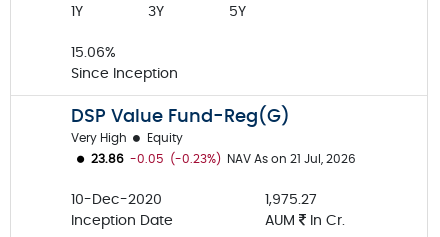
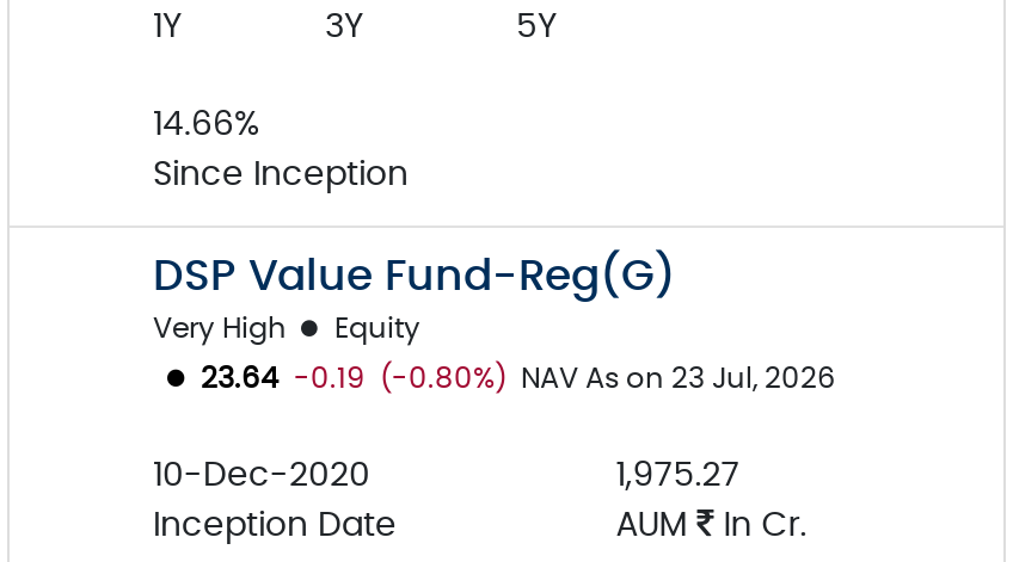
[71,46,116,60] 15.06% -> [153,109,260,142] 14.66%
[91,153,356,165] 23.86 -0.05 (-0.23%) NAV As on 21 Jul, 2026 -> [201,364,836,393] 23.64 -0.19 (-0.80%) NAV As on 23 Jul, 2026

